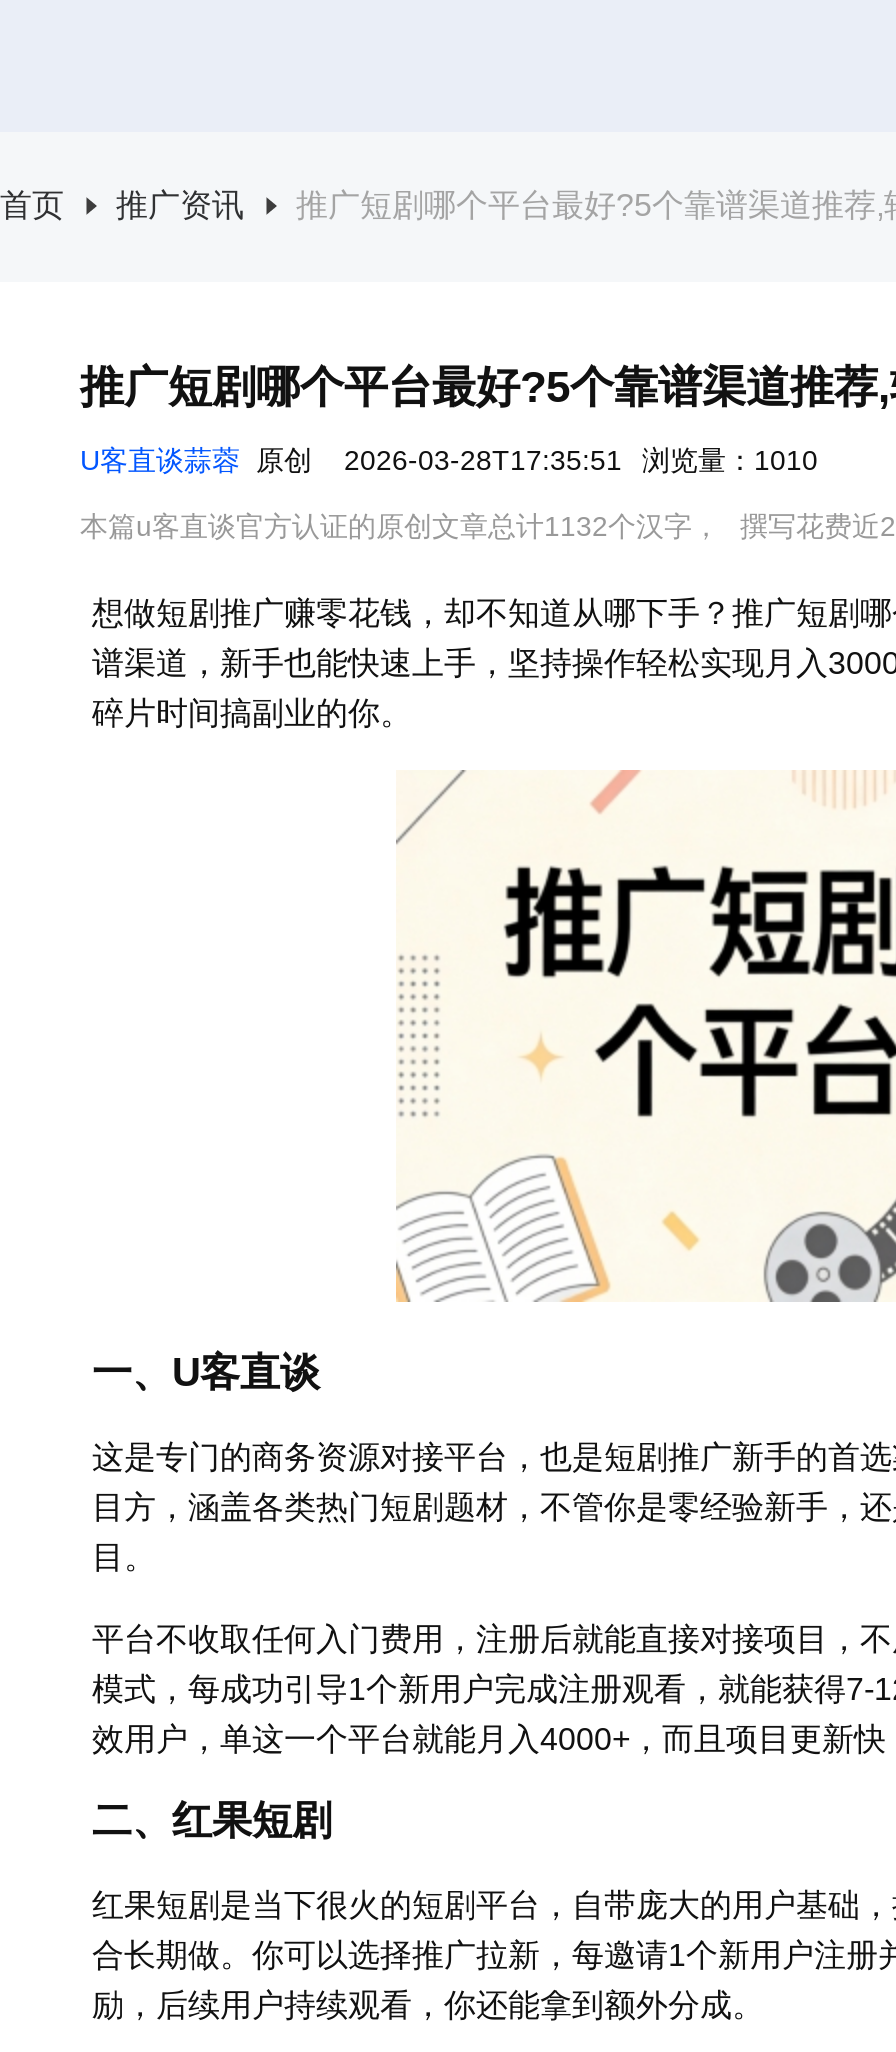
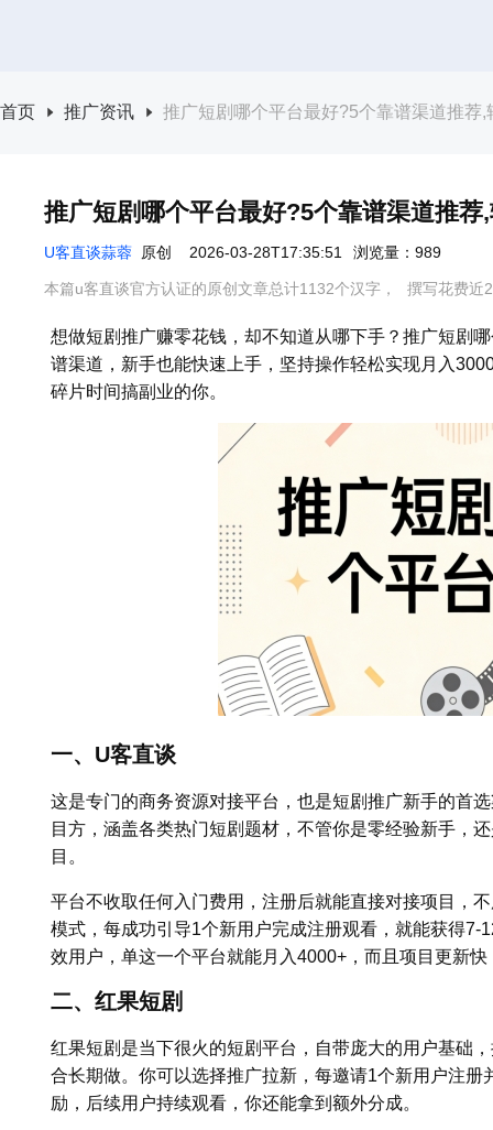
[80,443,818,475] U客直谈蒜蓉 原创 2026-03-28T17:35:51 浏览量：1010 -> [44,243,441,260] U客直谈蒜蓉 原创 2026-03-28T17:35:51 浏览量：989

